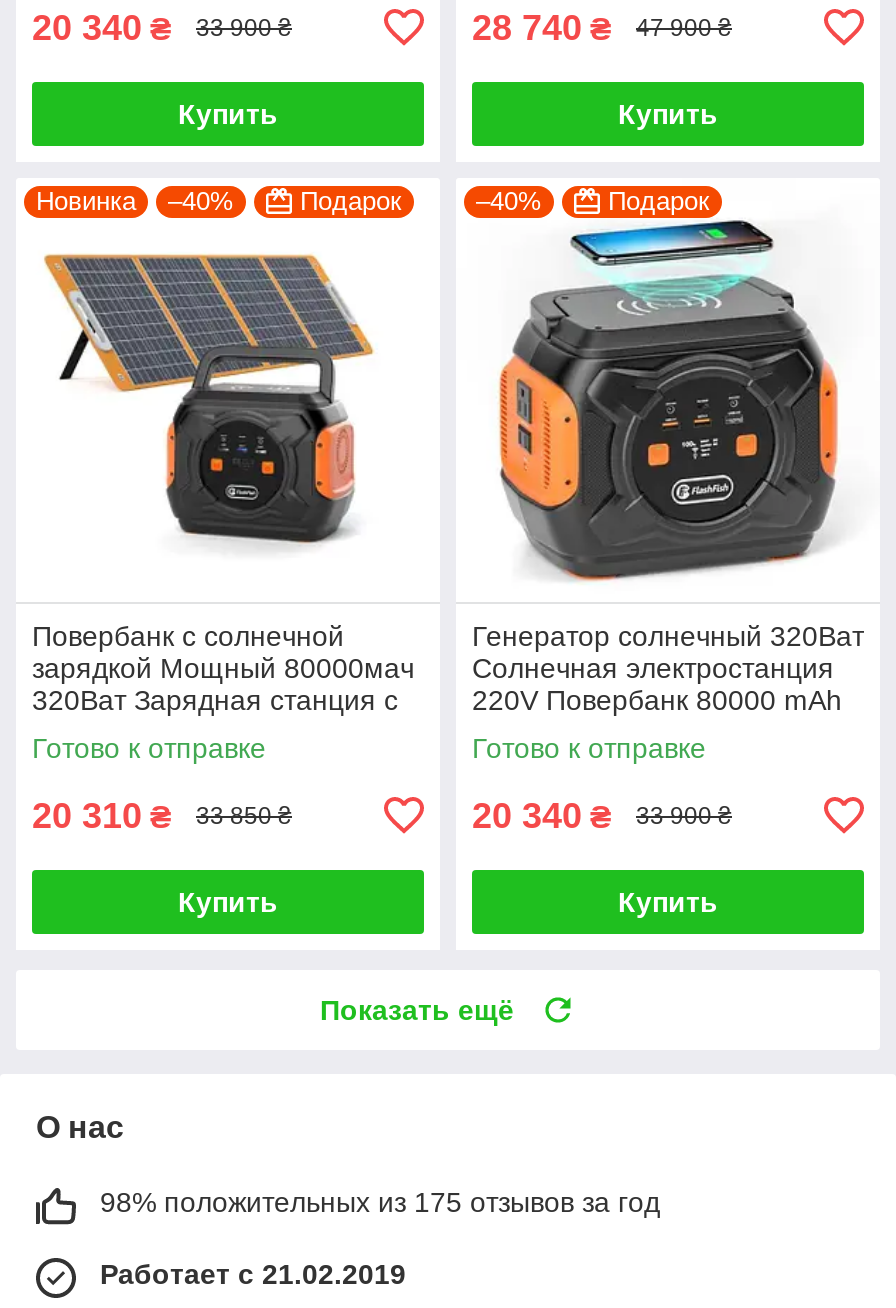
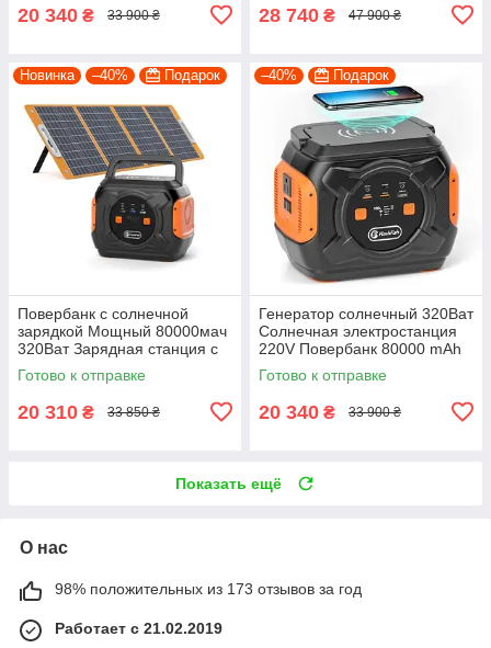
[178,98,278,130] Купить -> none
[618,98,718,130] Купить -> none
[178,886,278,918] Купить -> none
[618,886,718,918] Купить -> none
[100,1186,660,1218] 98% положительных из 175 отзывов за год -> [55,580,362,597] 98% положительных из 173 отзывов за год

